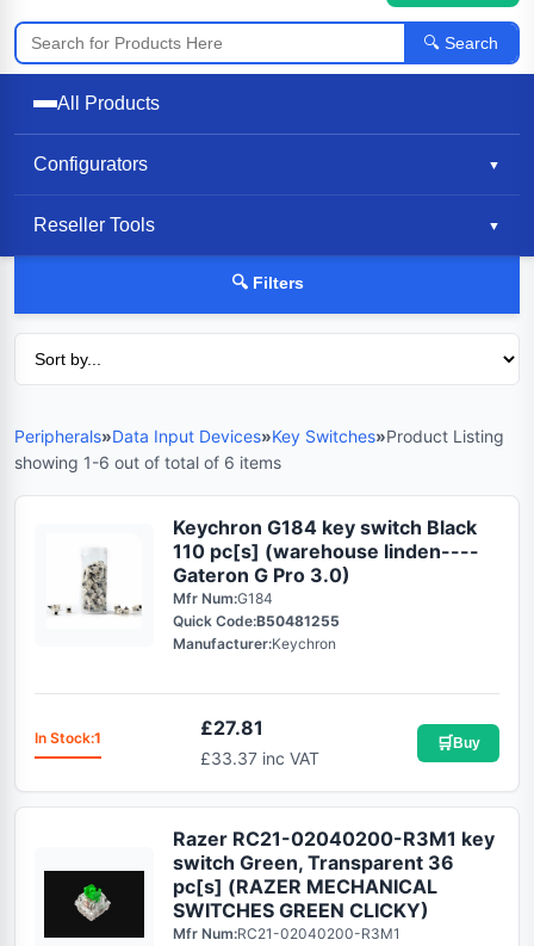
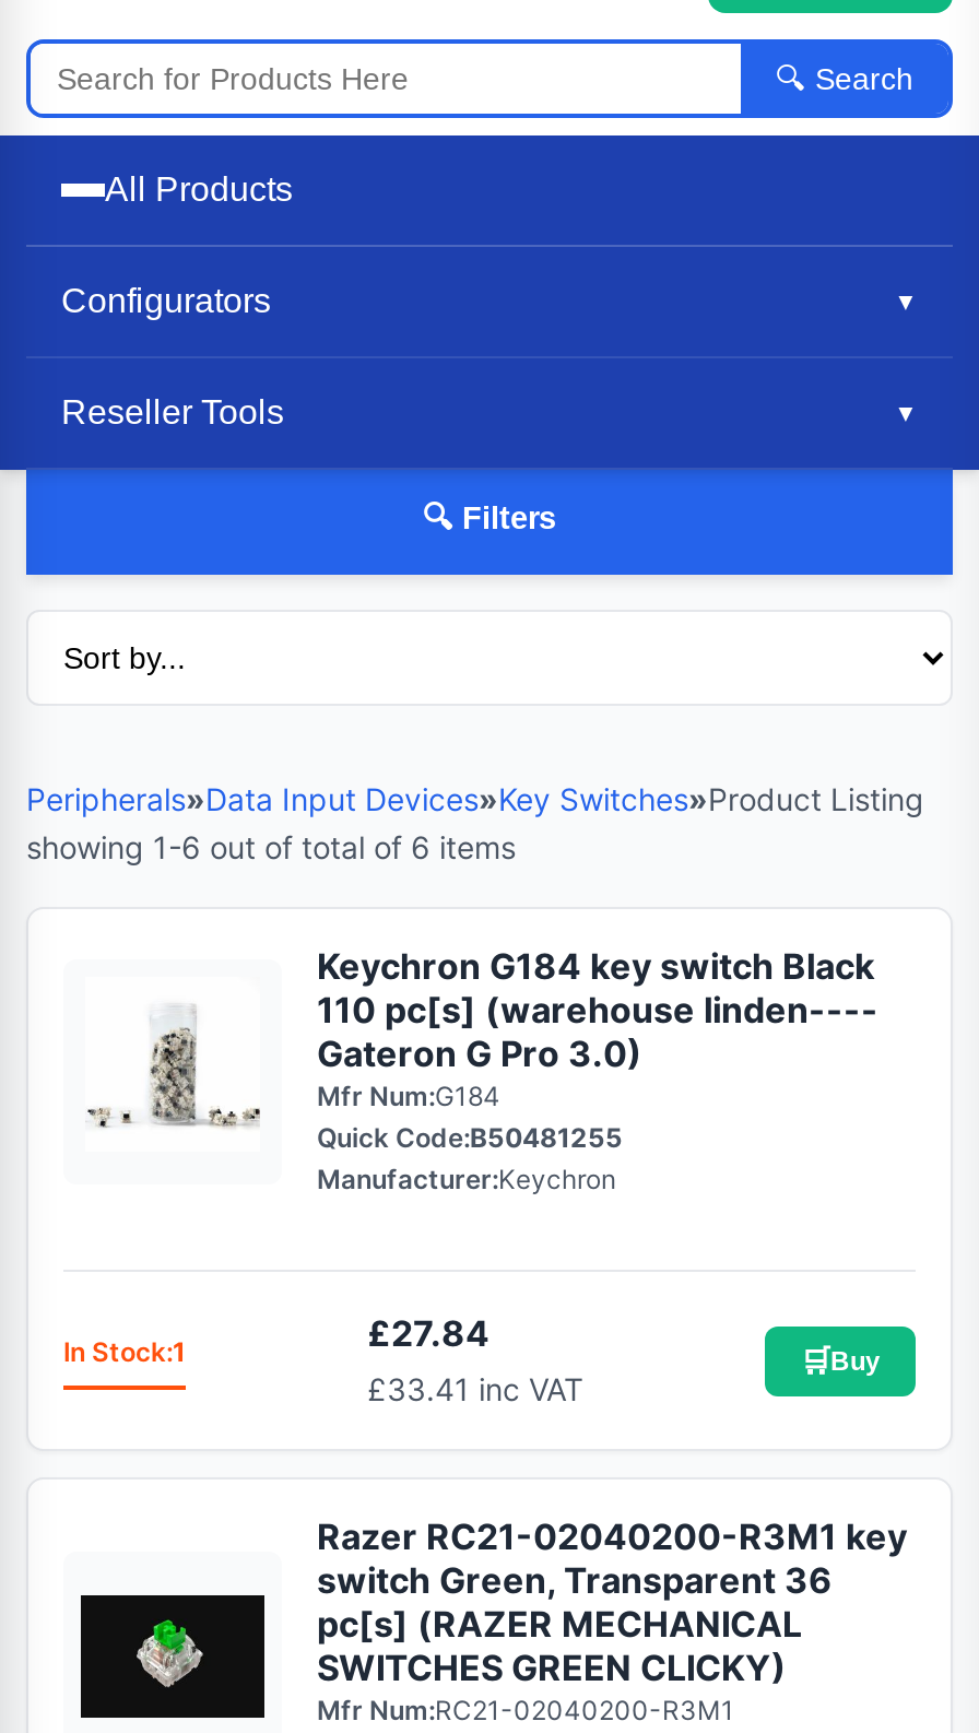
[200,716,263,740] £27.81 -> [367,1311,489,1355] £27.84
[200,748,319,768] £33.37 inc VAT -> [367,1370,583,1407] £33.41 inc VAT

